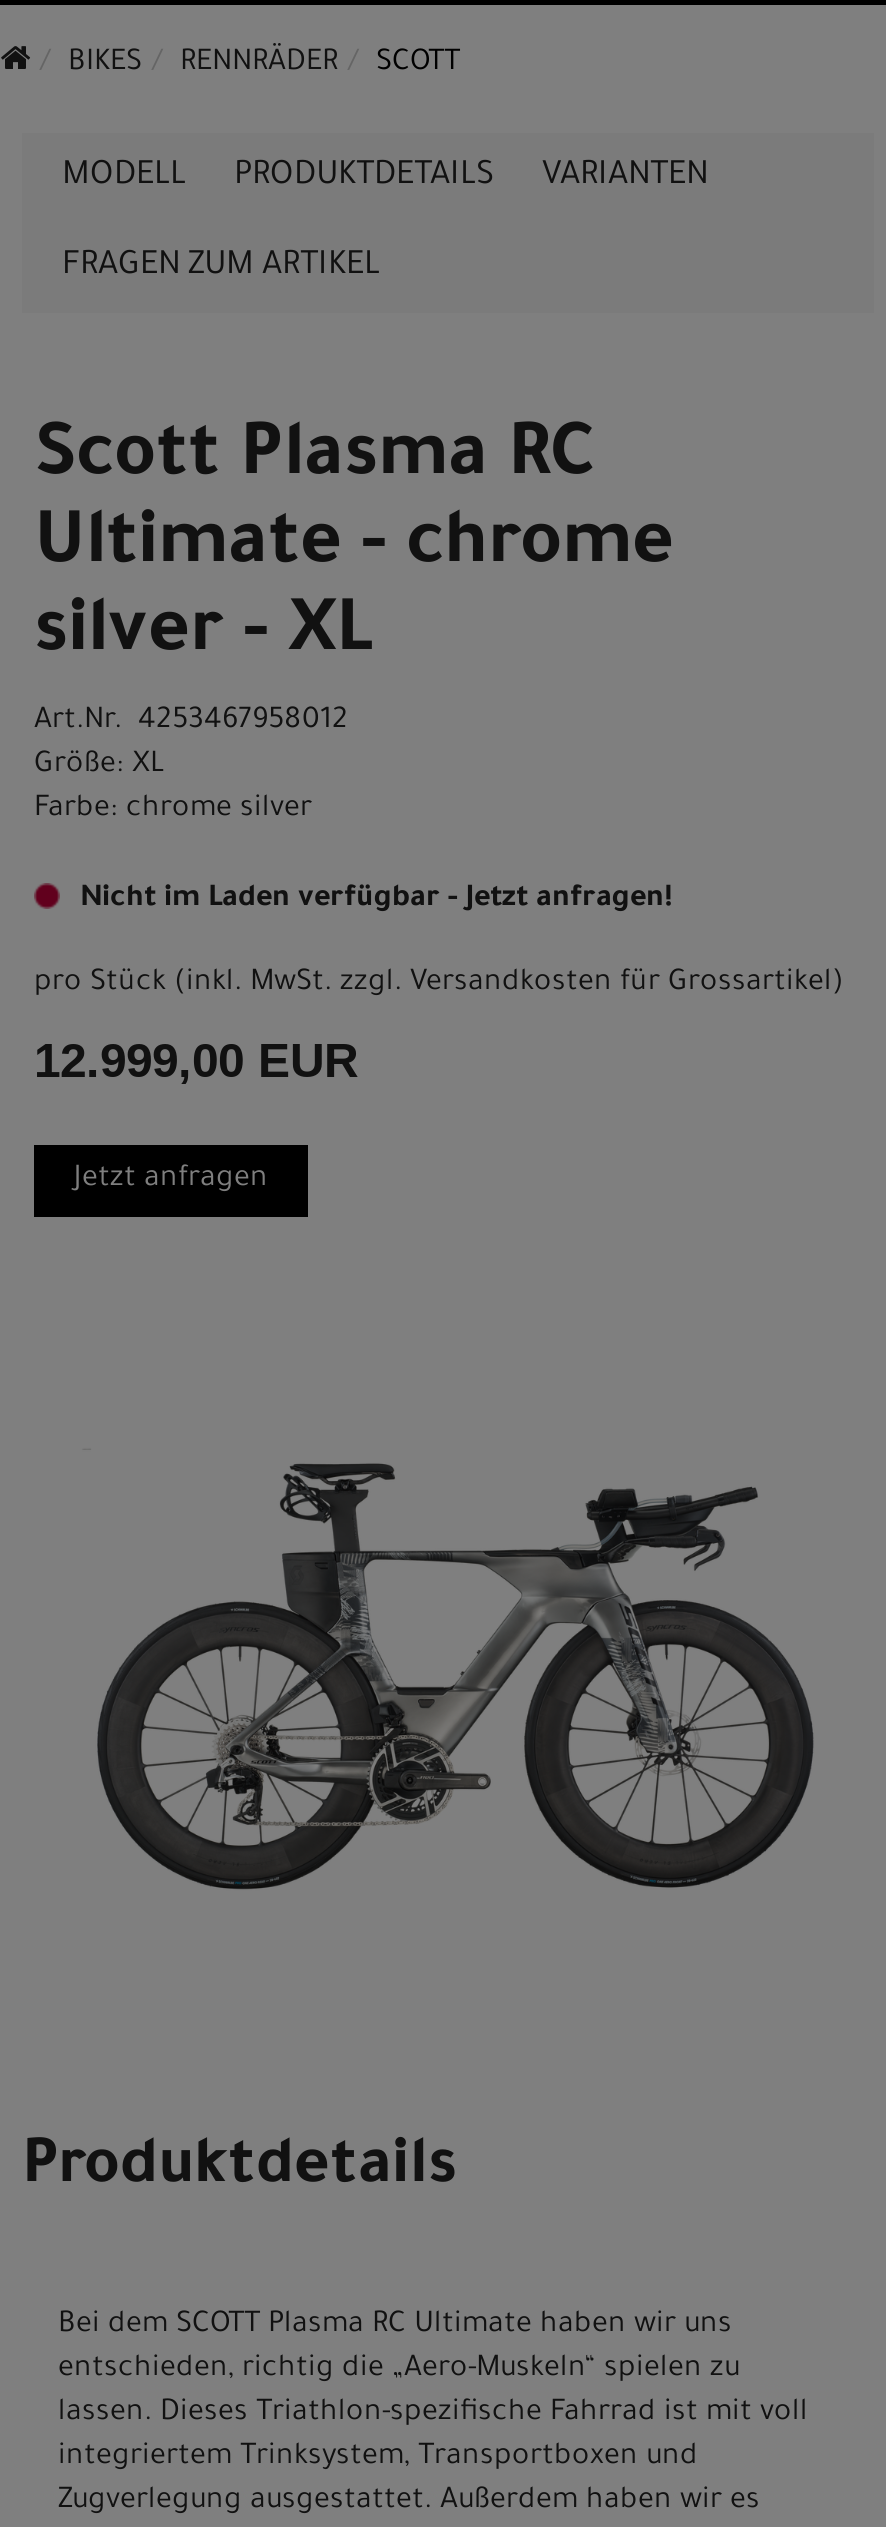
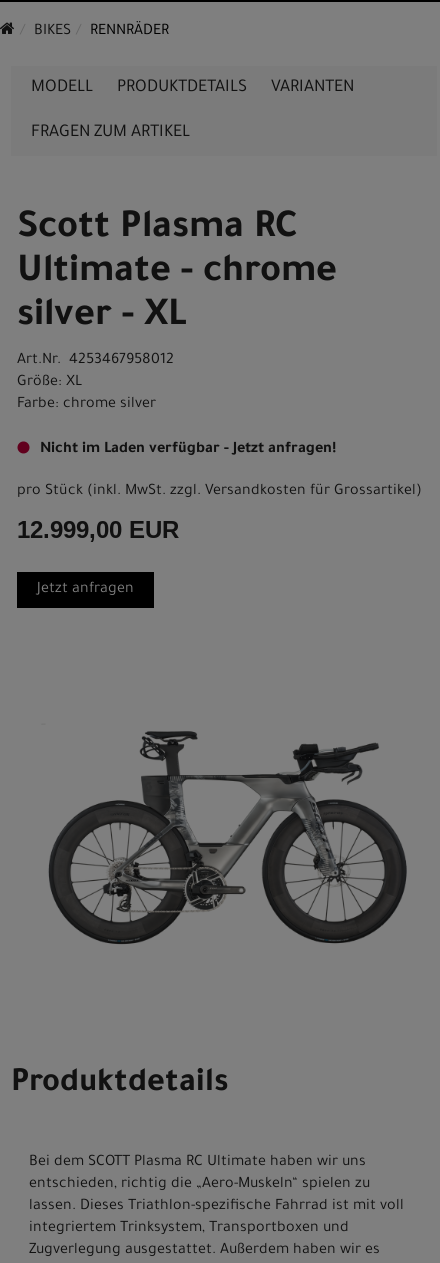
[376,49,460,81] SCOTT -> none

